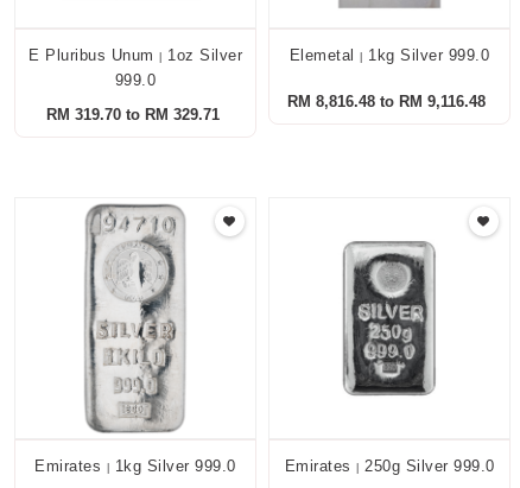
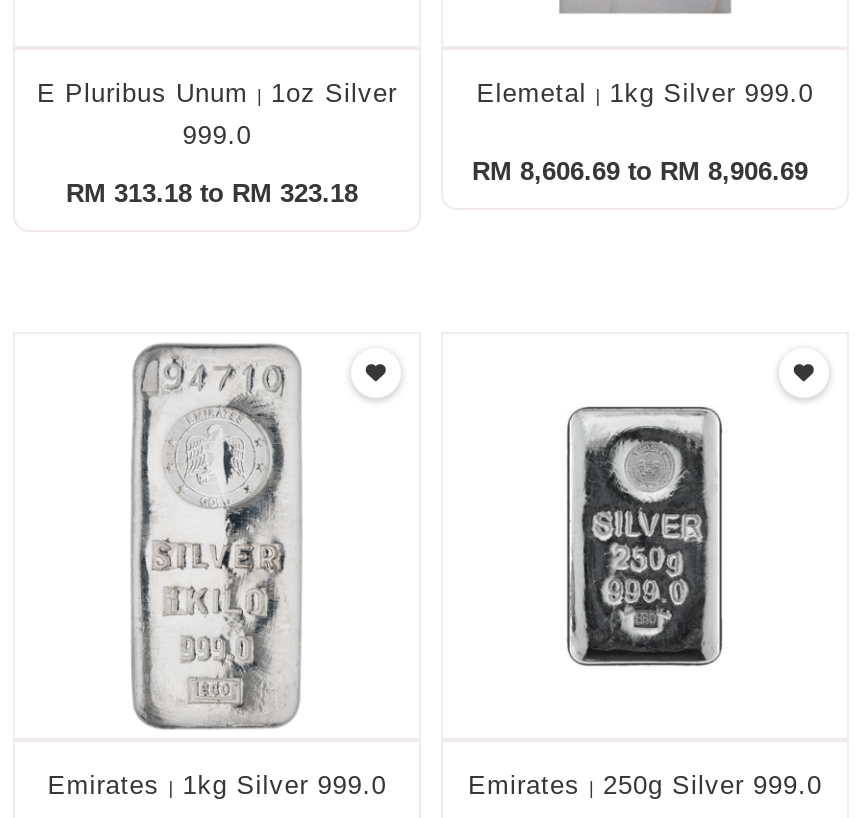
[287,92,486,110] RM 8,816.48 to RM 9,116.48 -> [472,155,808,185] RM 8,606.69 to RM 8,906.69
[46,105,219,123] RM 319.70 to RM 329.71 -> [66,177,358,207] RM 313.18 to RM 323.18

